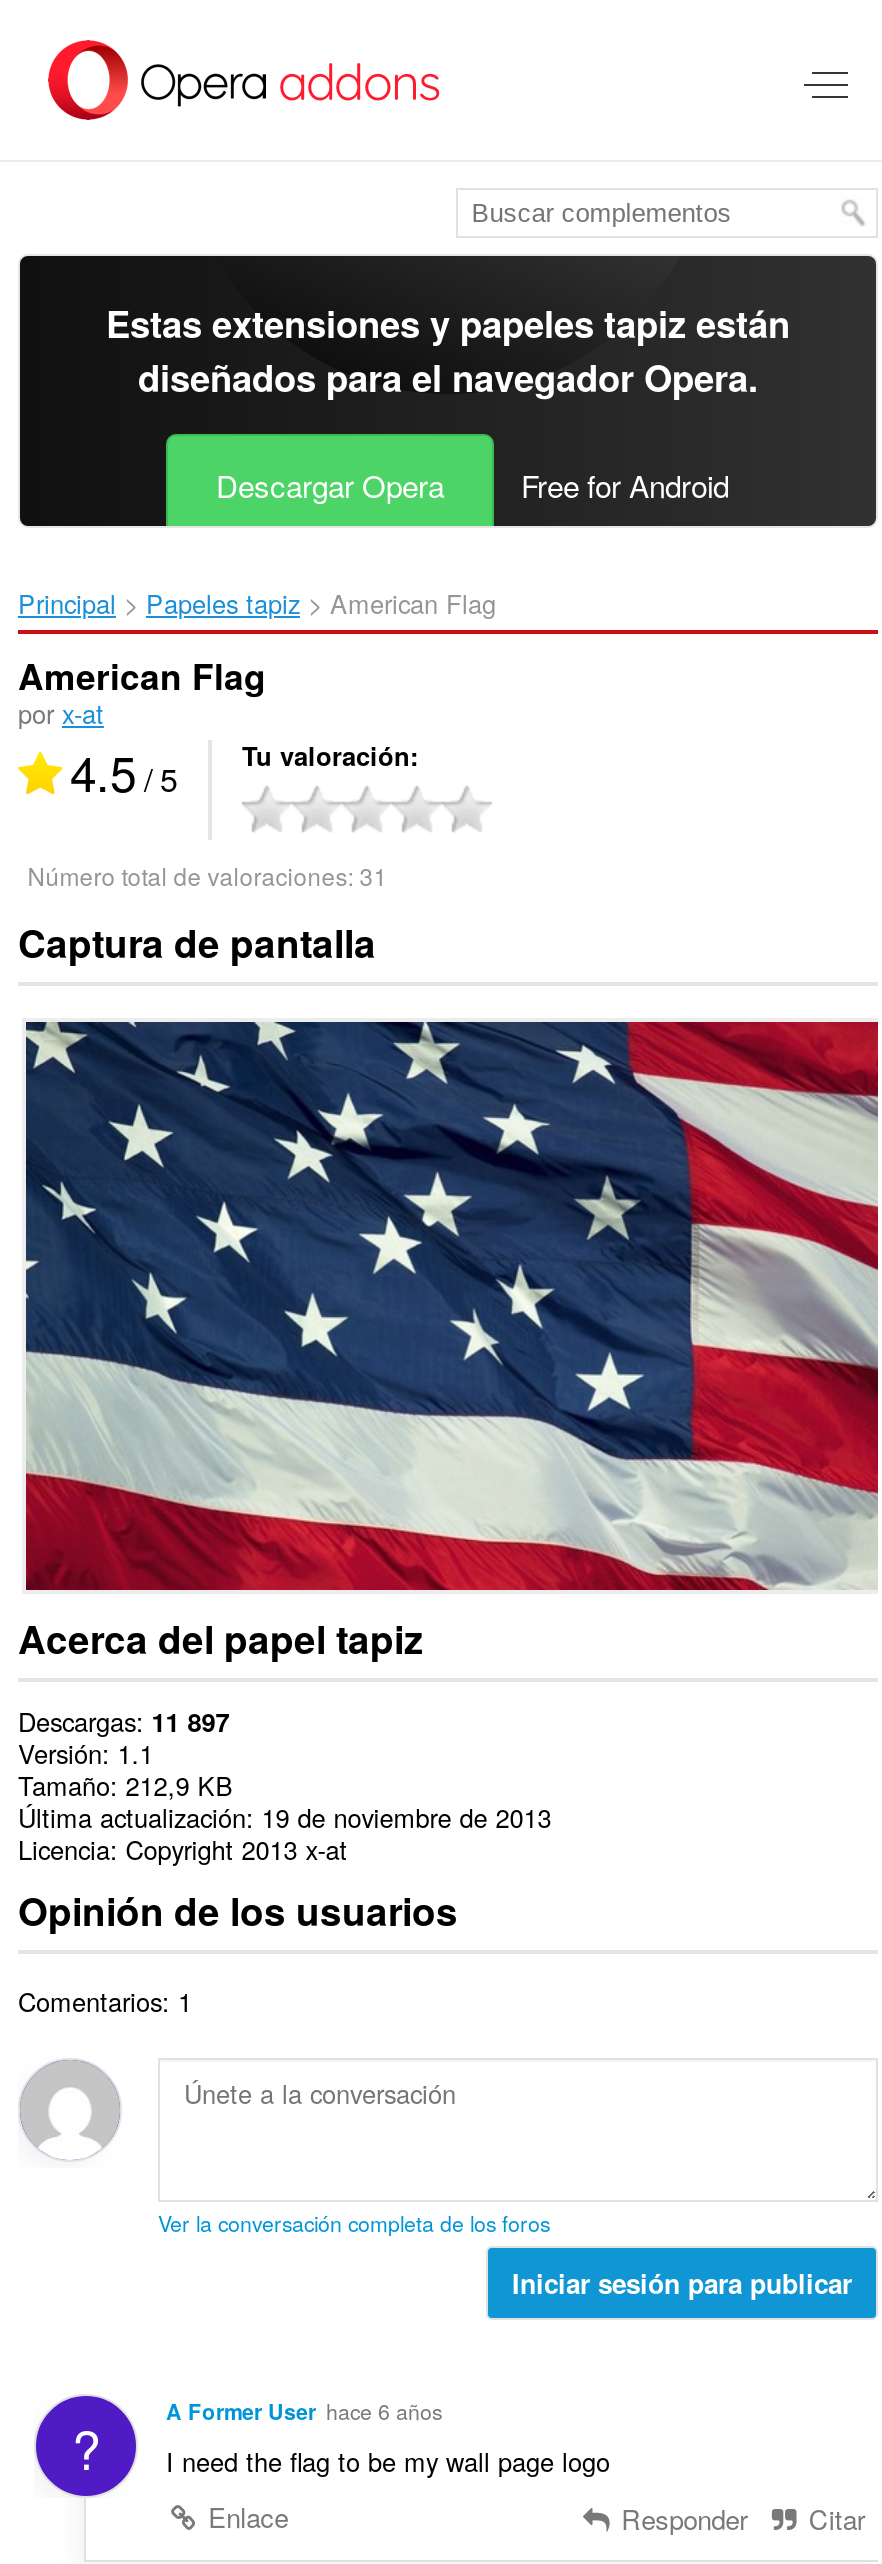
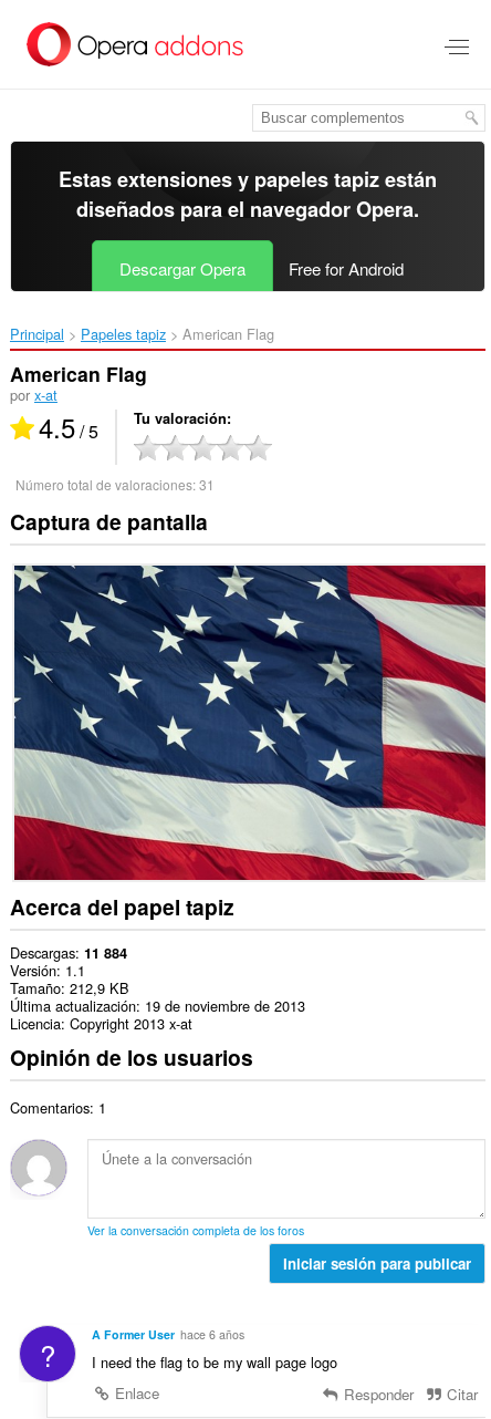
[18,1703,230,1741] Descargas 11 897 -> [10,942,127,963] Descargas 11 884

